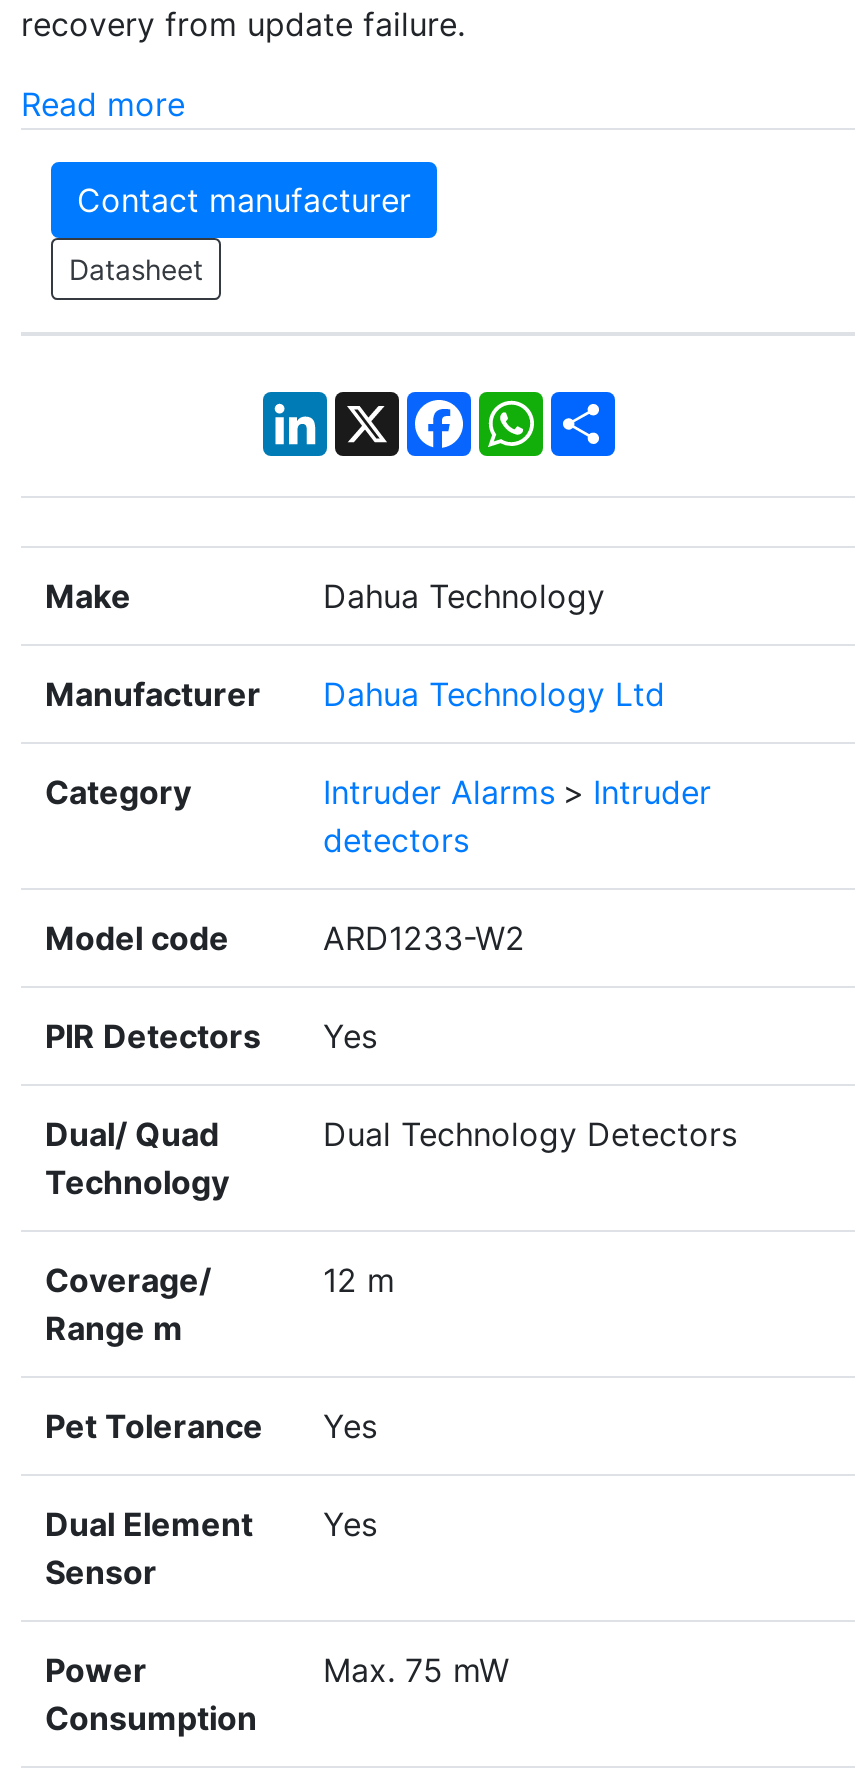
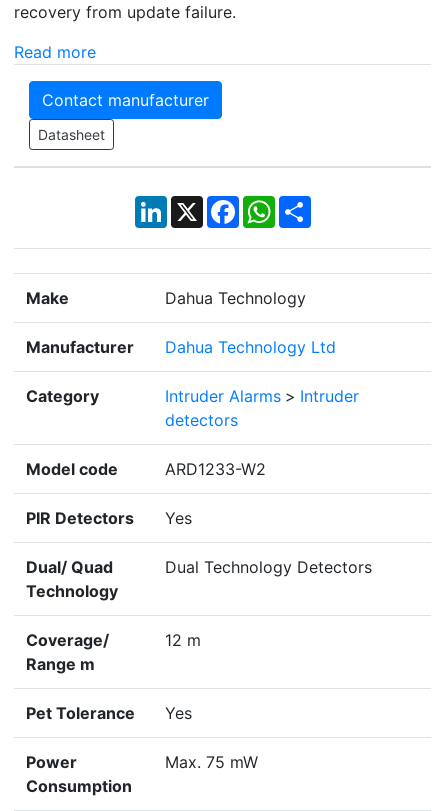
[45,1504,253,1592] Dual Element | Sensor -> none
[323,1504,377,1544] Yes -> none

